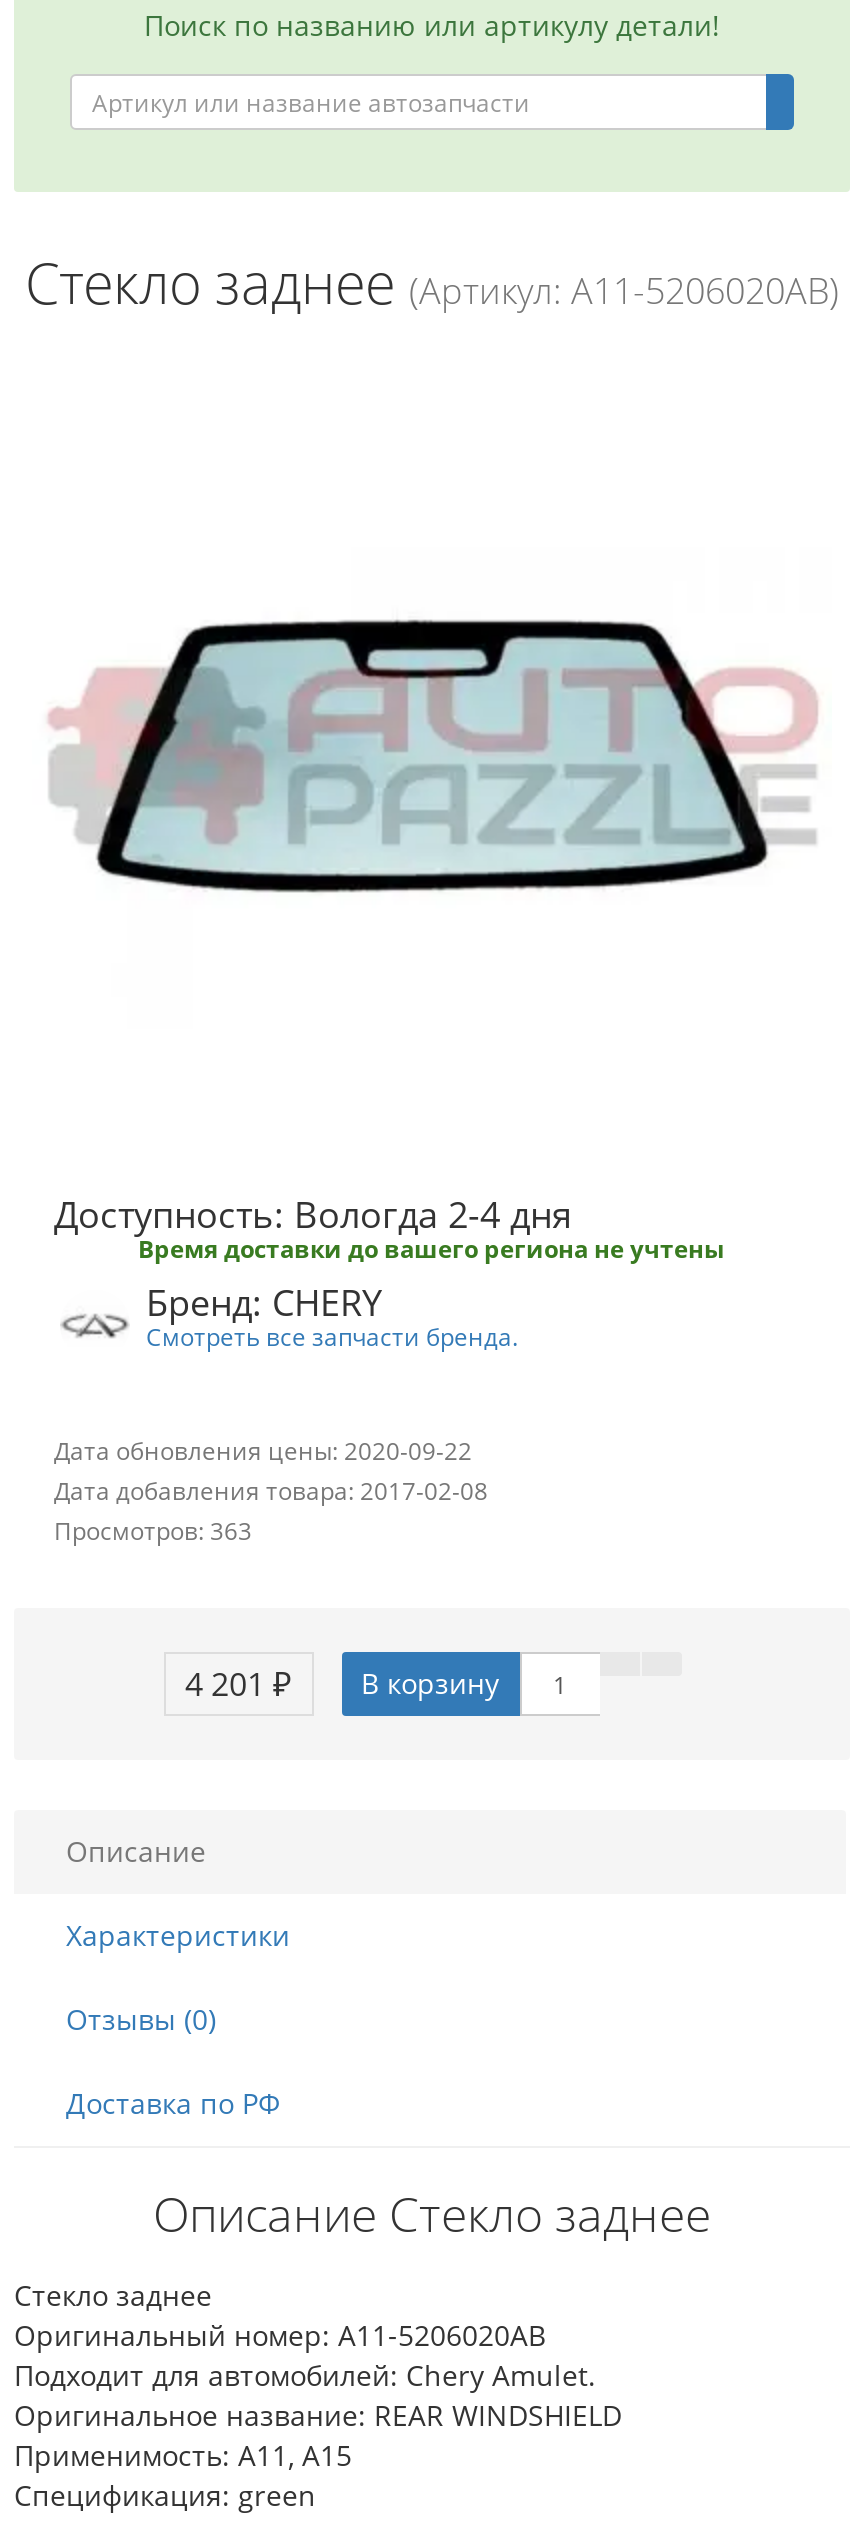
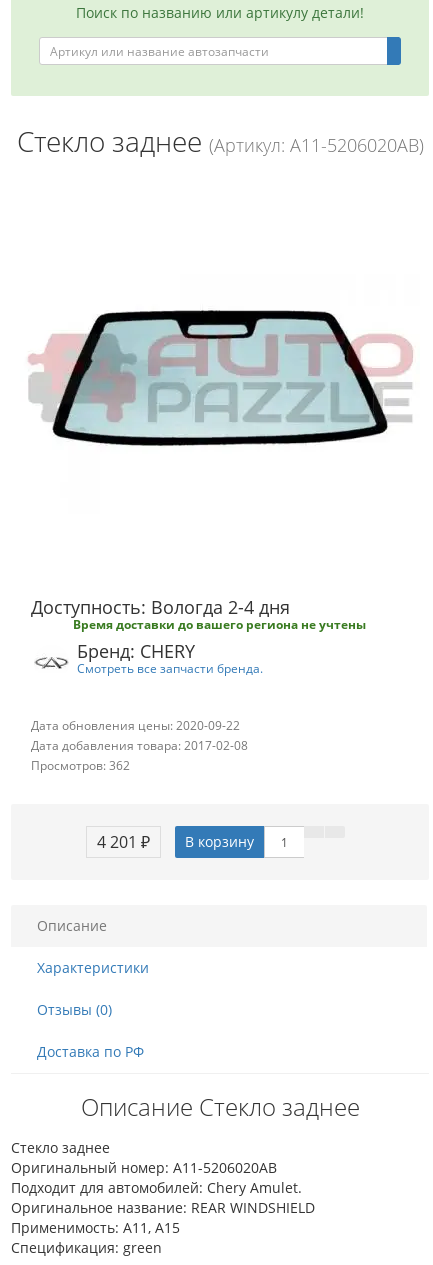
[54,1514,252,1546] Просмотров: 363 -> [31,757,130,773] Просмотров: 362

